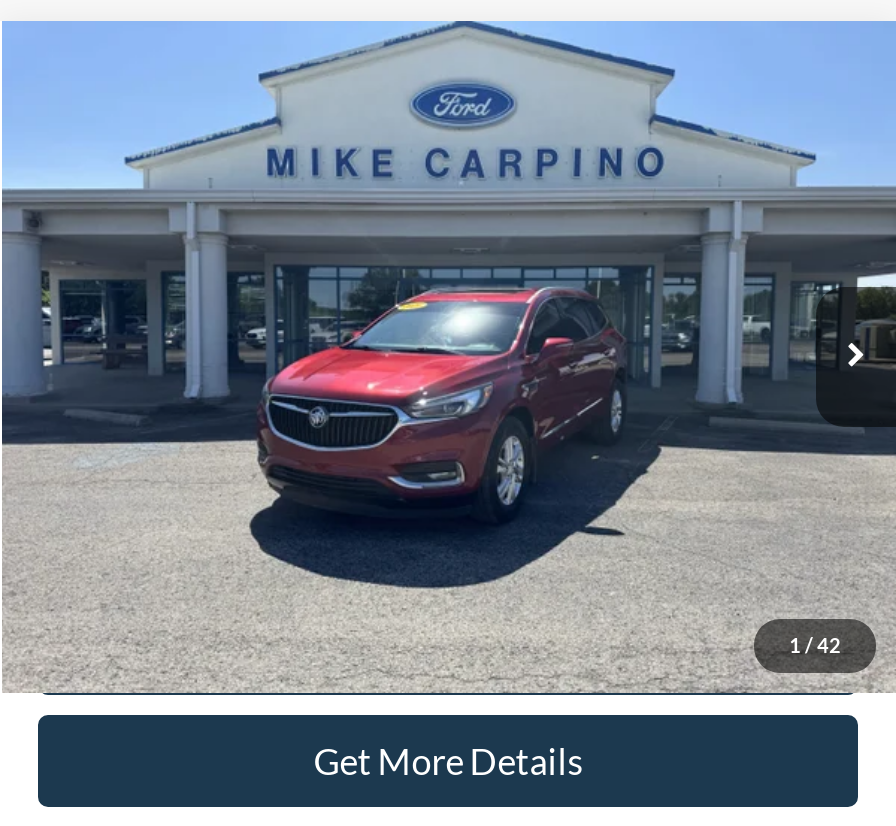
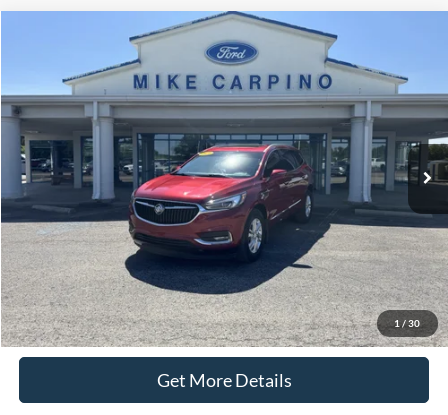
[789,634,841,658] 1 / 42 -> [394,317,420,329] 1 / 30

